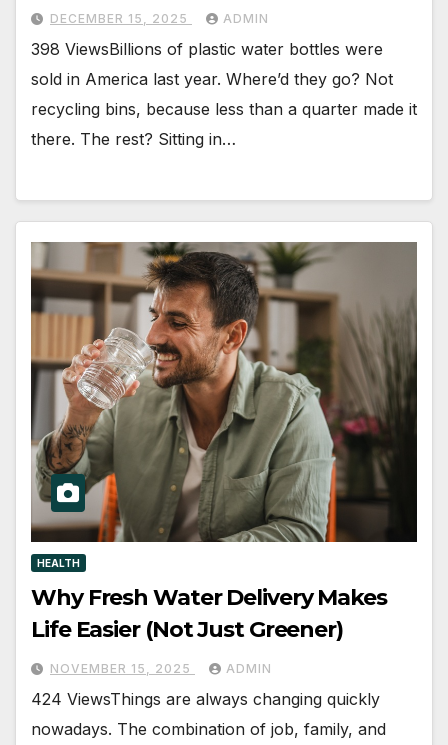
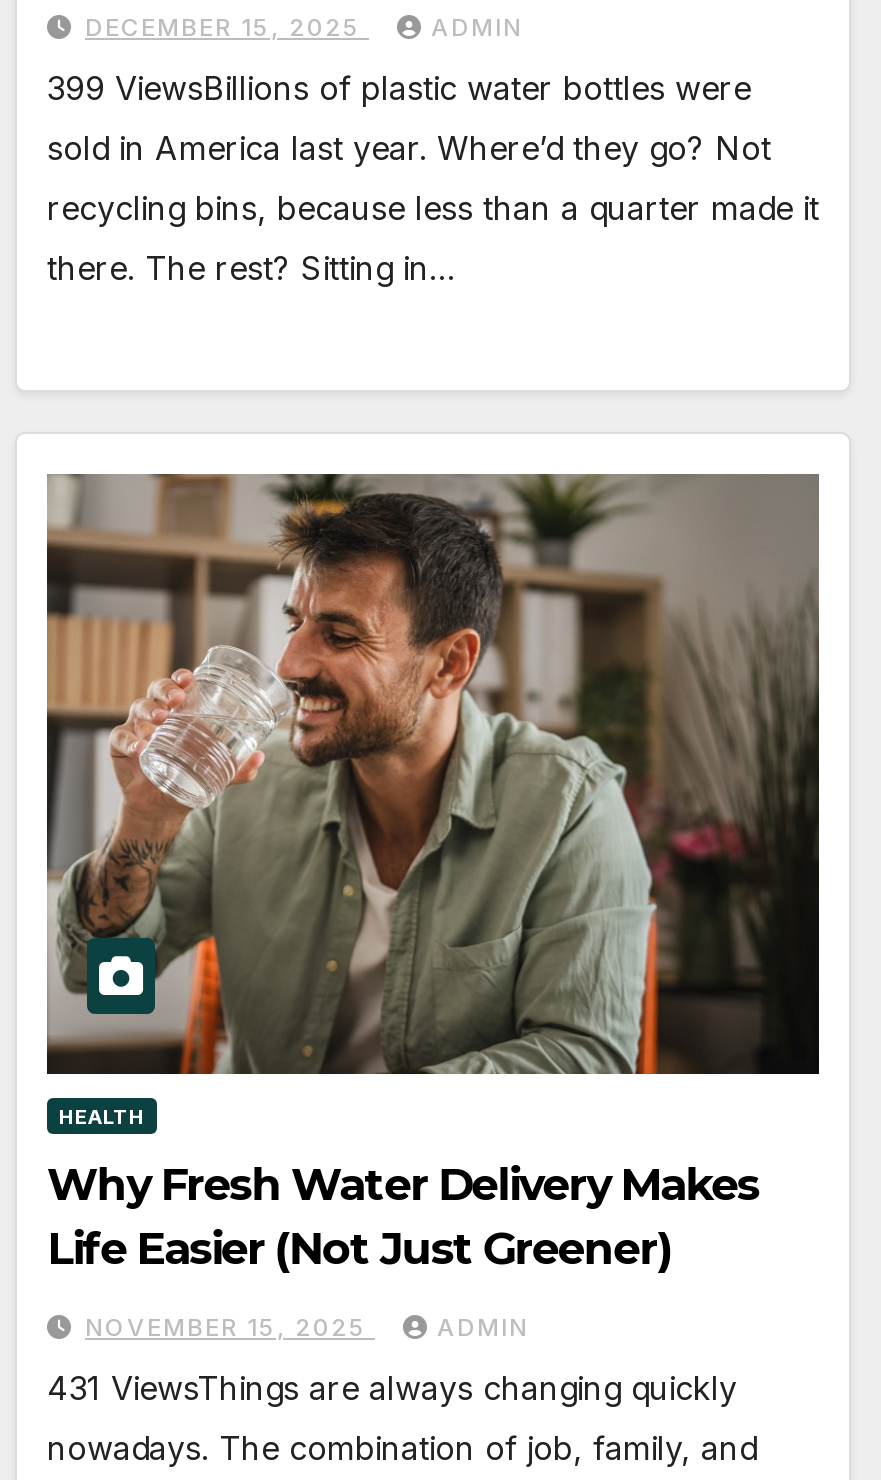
[31,39,383,59] 398 ViewsBillions of plastic water bottles were -> [47,68,751,108] 399 ViewsBillions of plastic water bottles were
[31,689,380,709] 424 ViewsThings are always changing quickly -> [47,1369,737,1409] 431 ViewsThings are always changing quickly

